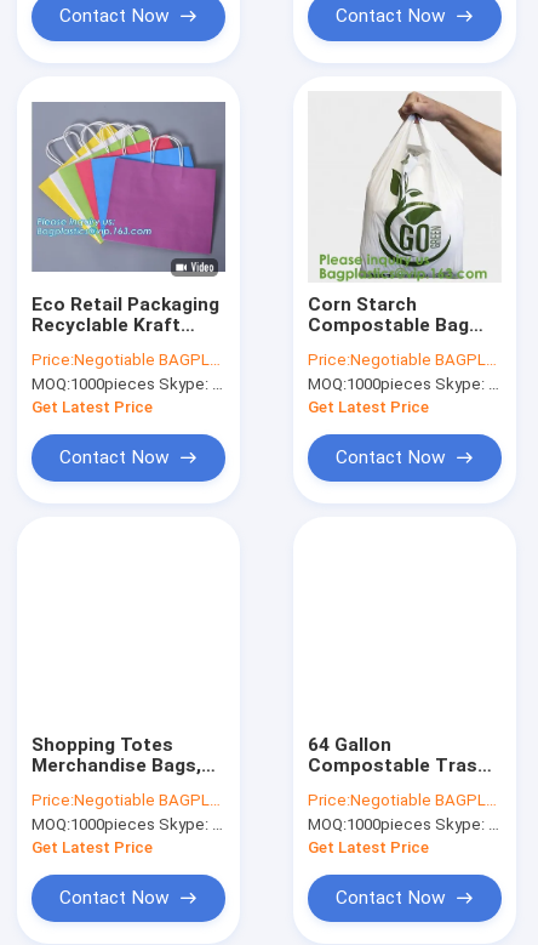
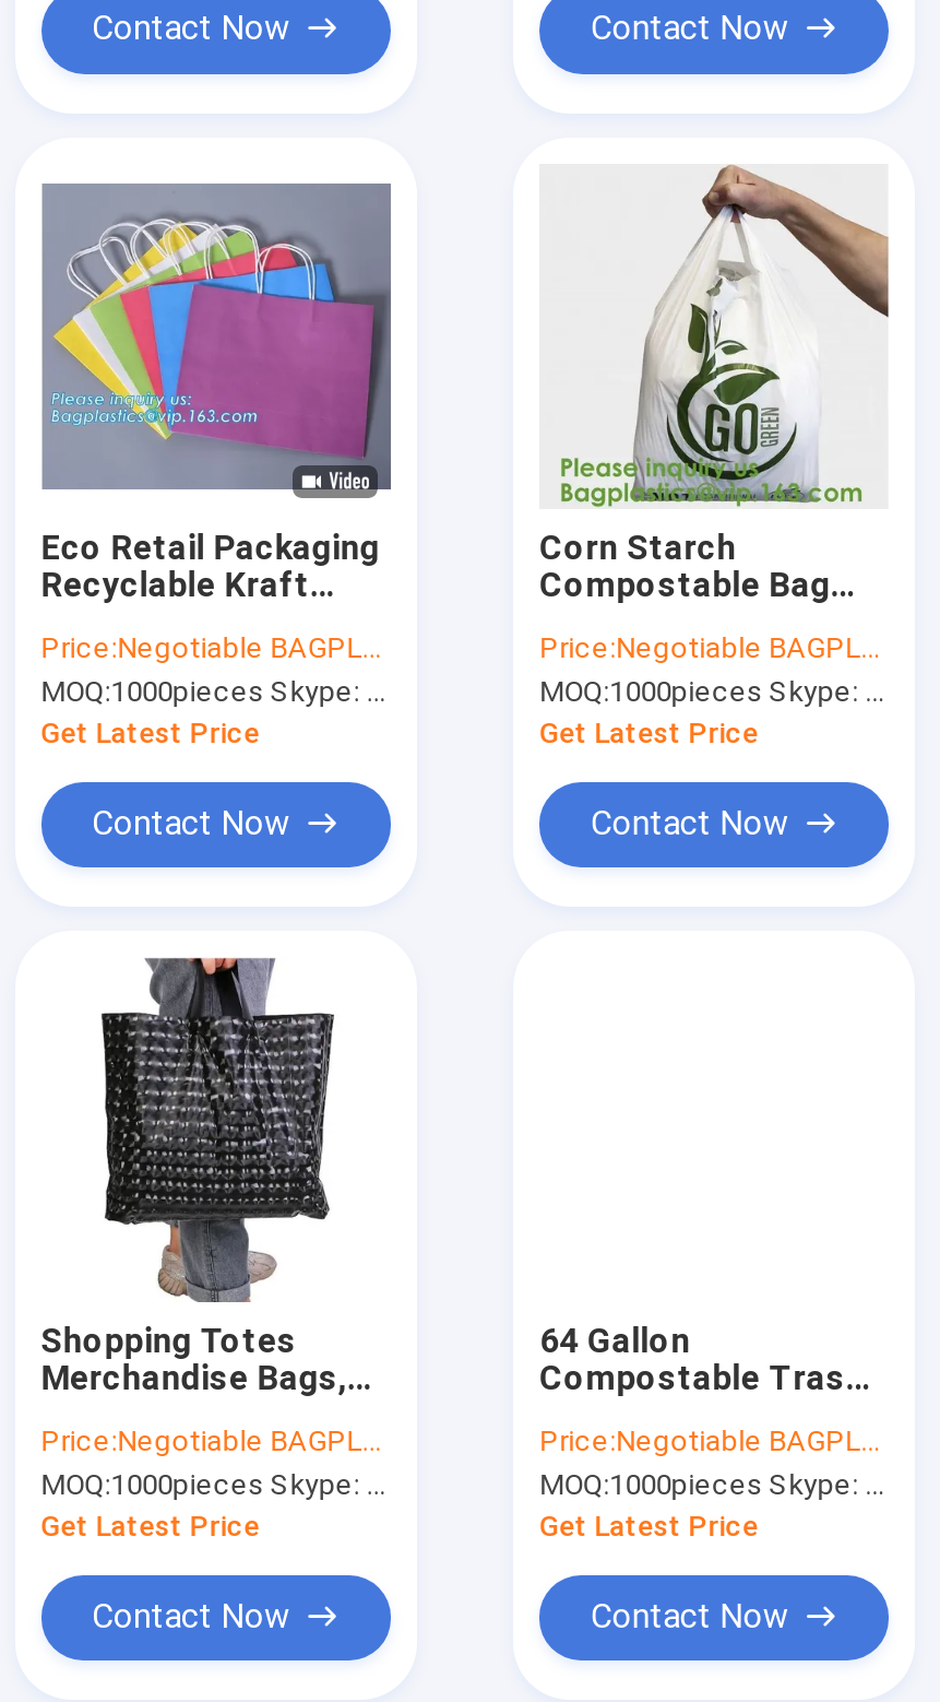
none -> [98,955,336,1304] [image]

